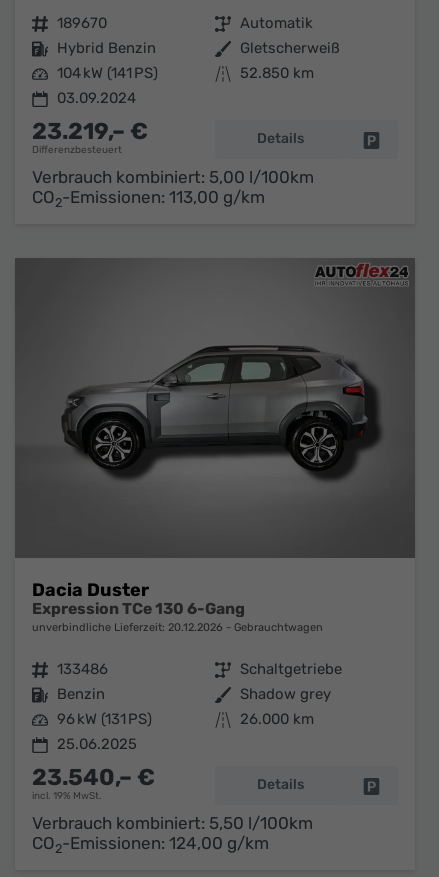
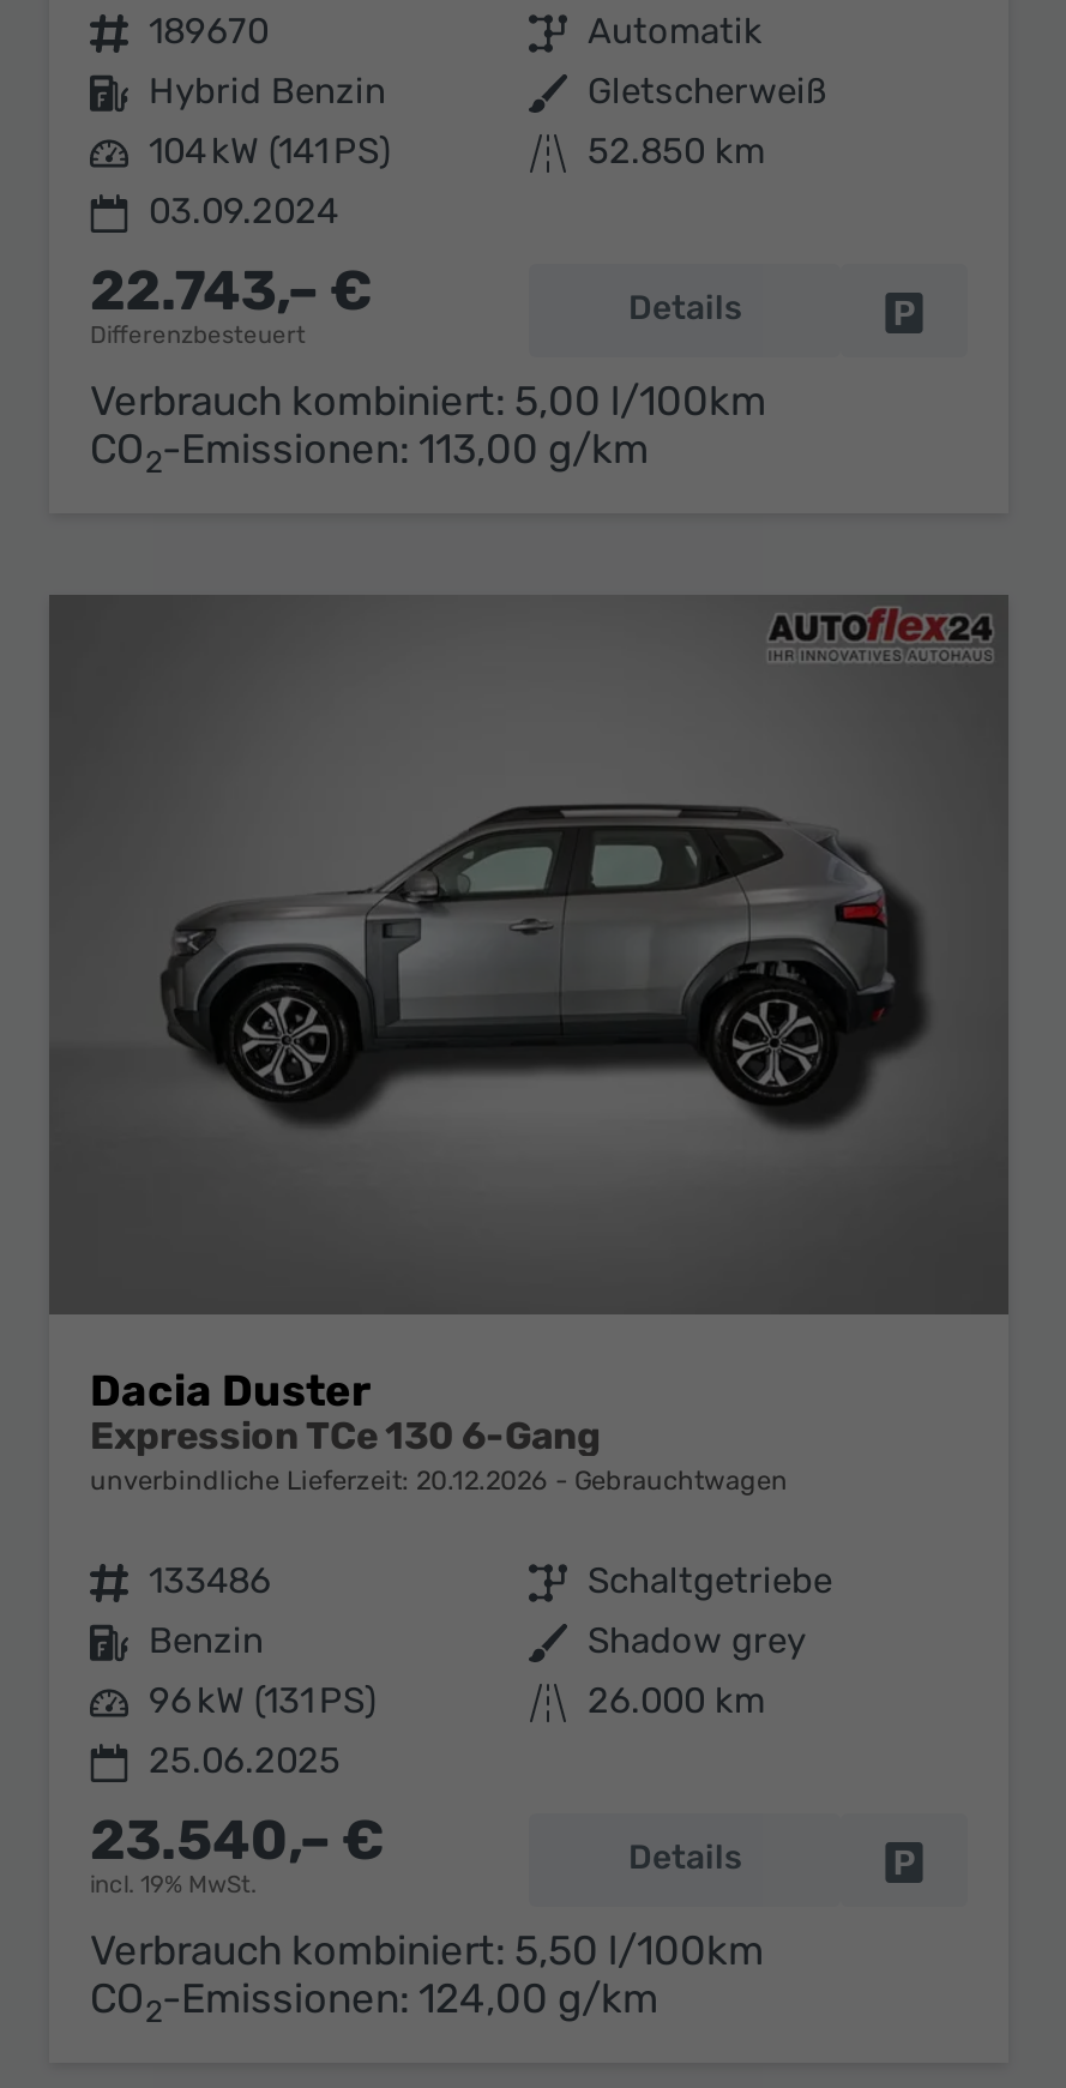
[32,118,148,145] 23.219,– € -> [90,260,372,325] 22.743,– €

